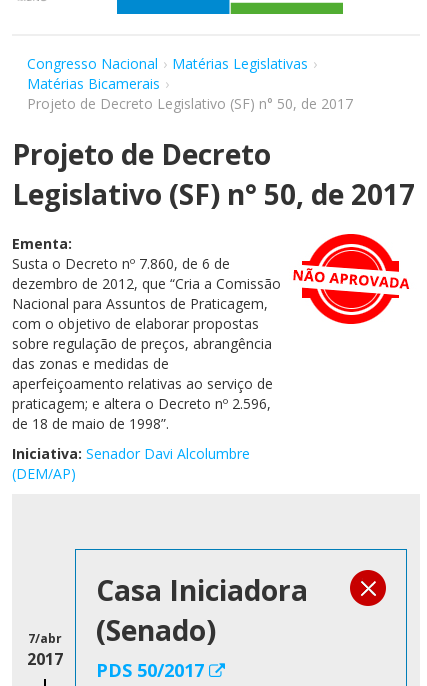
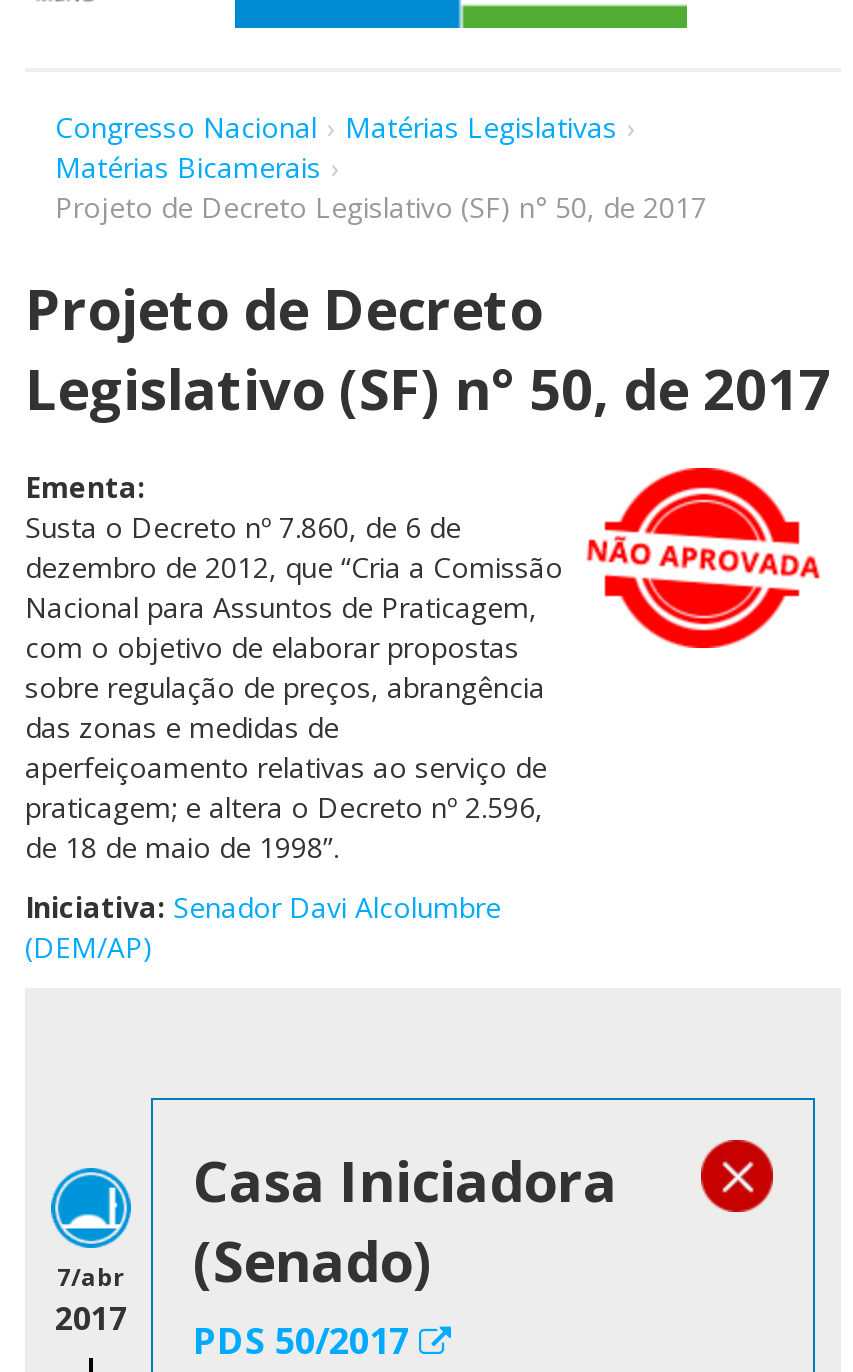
none -> [49,1166,133,1250] [image]

